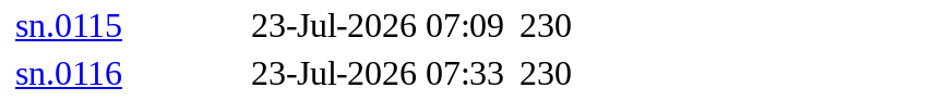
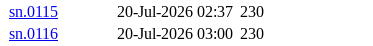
[251,7,572,44] 23-Jul-2026 07:09 230 -> [117,3,264,20] 20-Jul-2026 02:37 230
[251,55,572,92] 23-Jul-2026 07:33 230 -> [117,25,264,42] 20-Jul-2026 03:00 230

